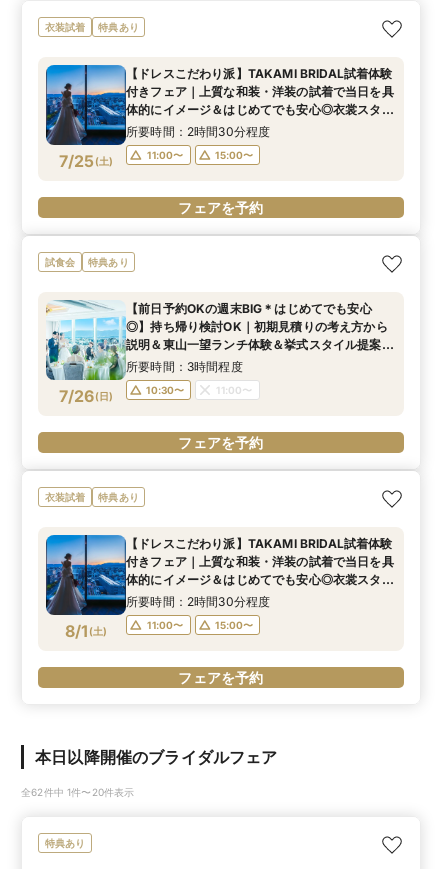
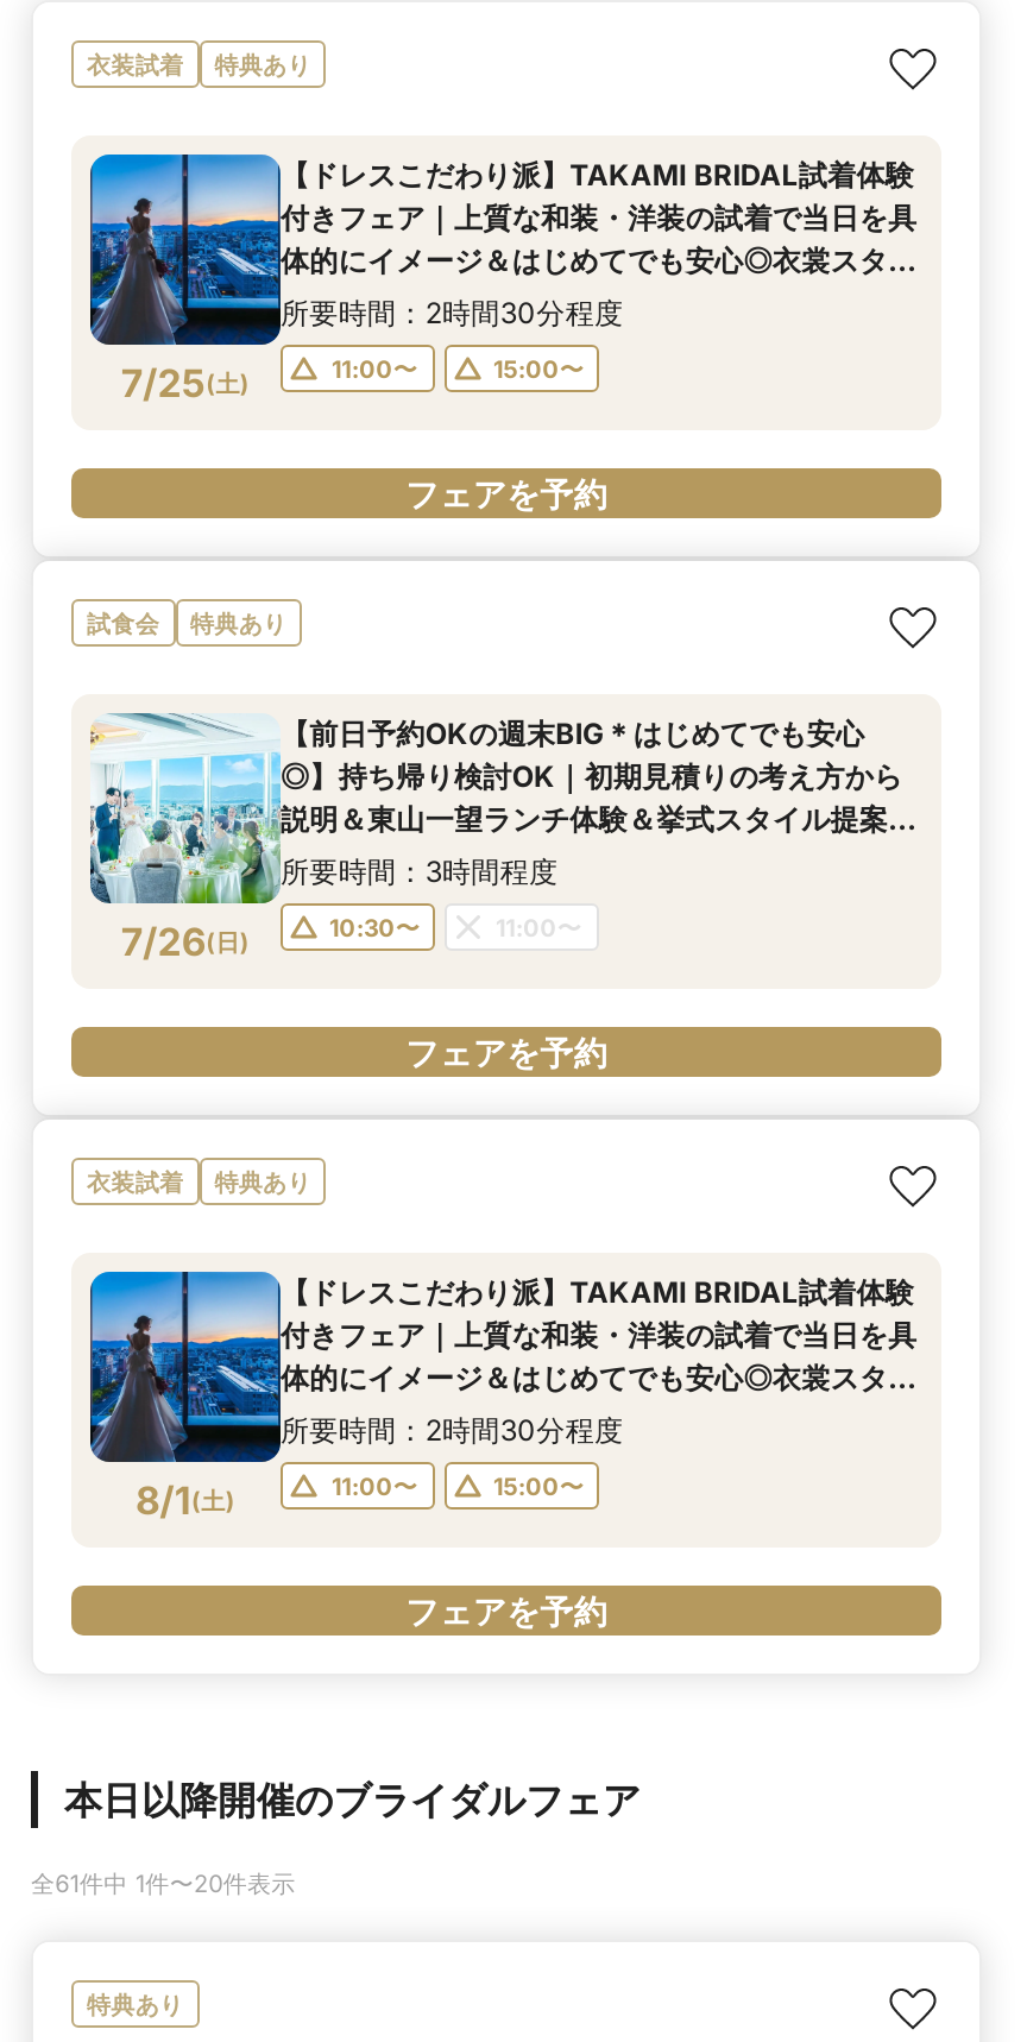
[21,786,134,798] 全62件中 1件〜20件表示 -> [31,1869,296,1897] 全61件中 1件〜20件表示

